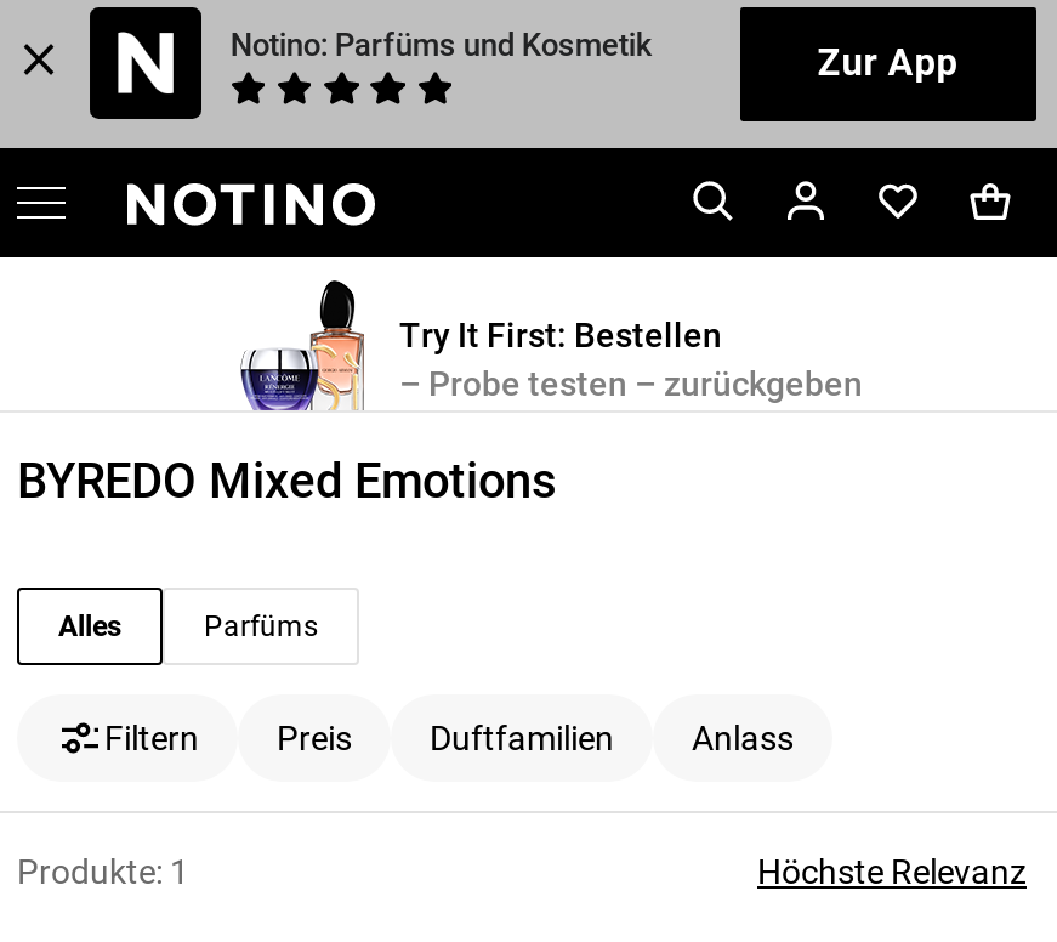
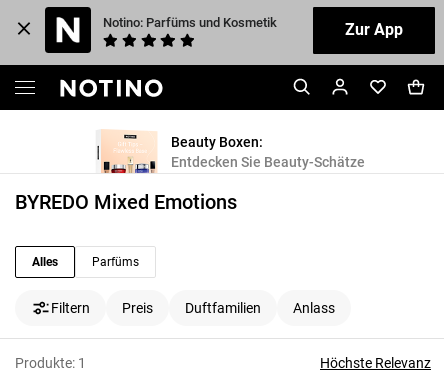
[216,279,863,413] [image] | Try It First: Bestellen | – Probe testen – zurückgeben -> [96,120,365,174] [image] | Beauty Boxen: | Entdecken Sie Beauty-Schätze

